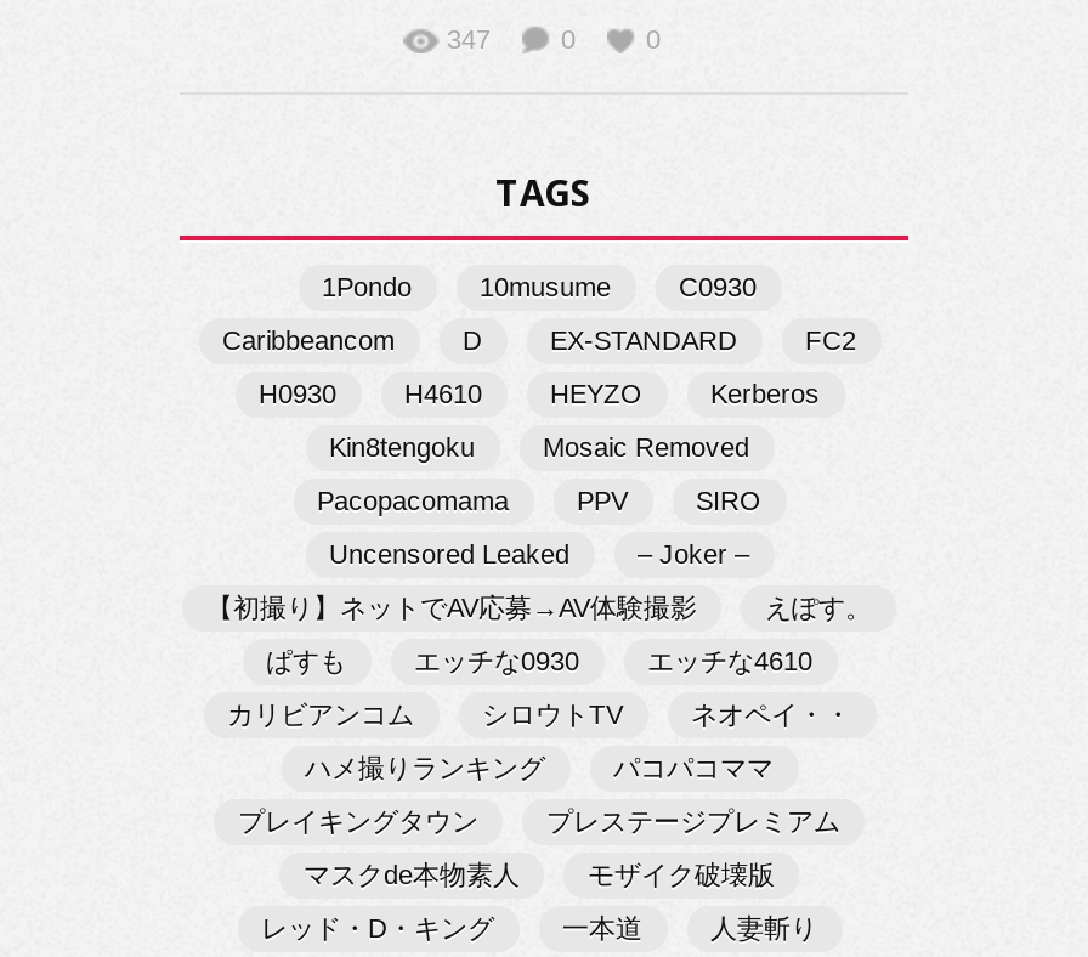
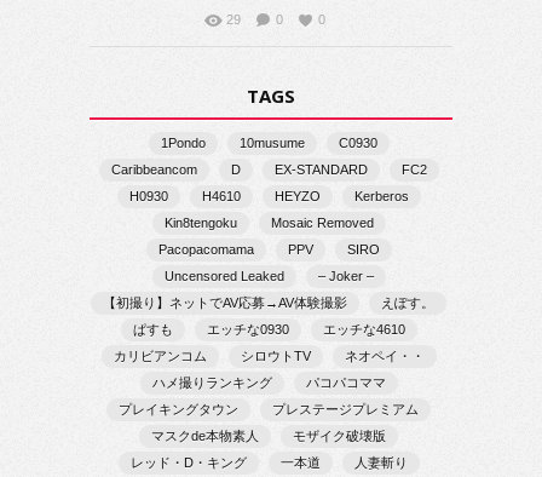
[447,24,491,53] 347 -> [226,12,241,27] 29

